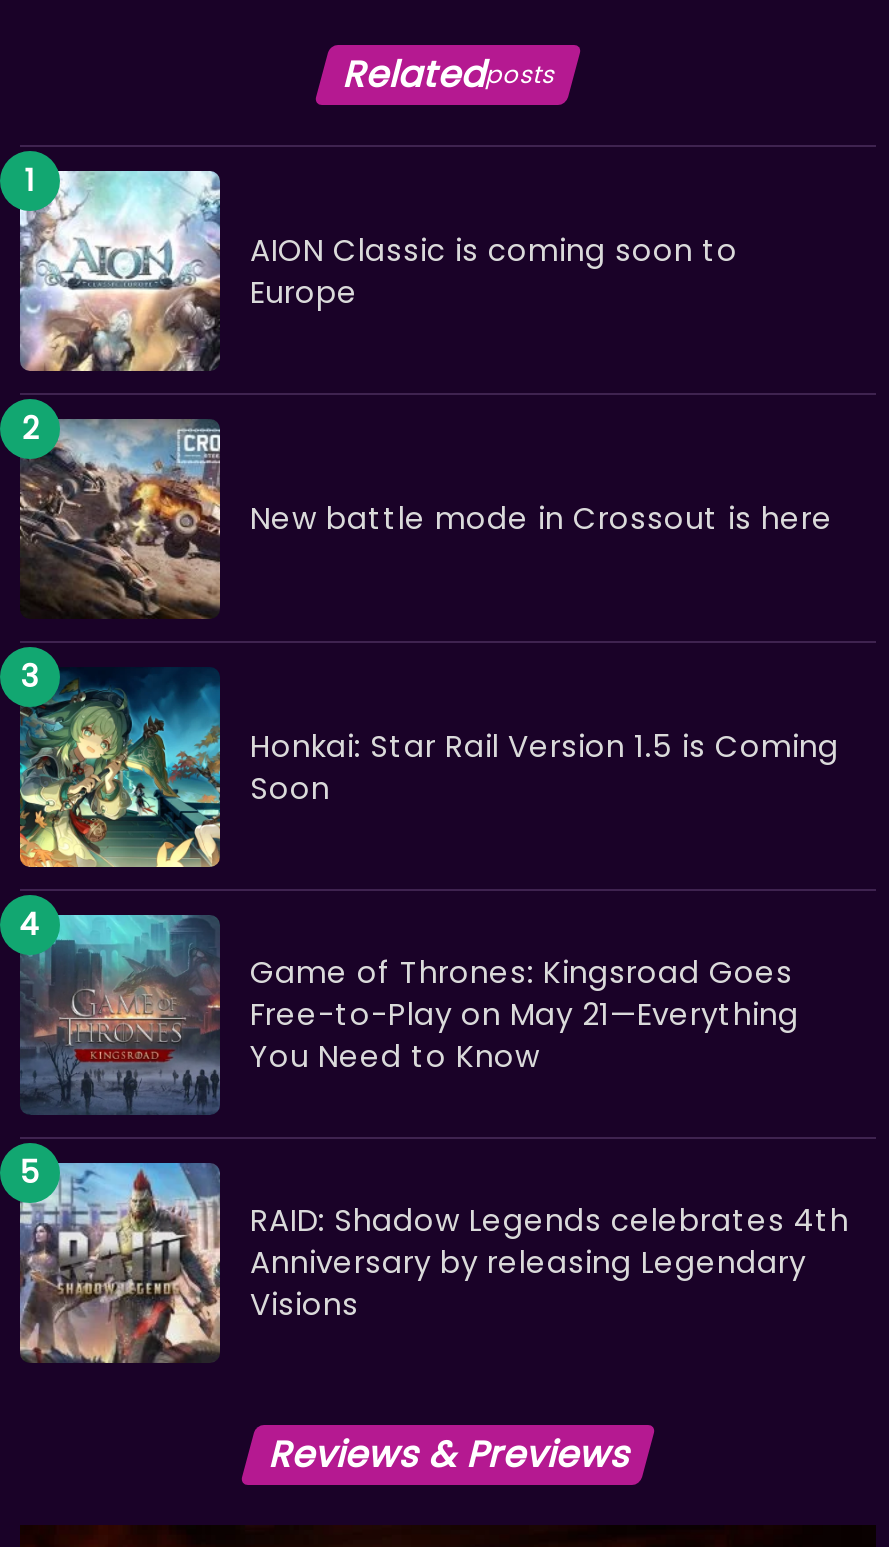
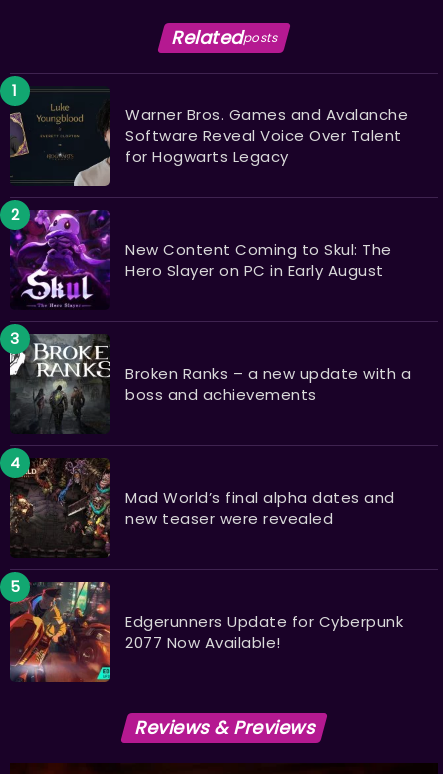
[18,169,738,373] [image] | AION Classic is coming soon to | Europe -> [10,86,408,187] [image] | Warner Bros. Games and Avalanche | Software Reveal Voice Over Talent | for Hogwarts Legacy
[18,417,833,619] [image] | New battle mode in Crossout is here -> [9,208,391,310] [image] | New Content Coming to Skul: The | Hero Slayer on PC in Early August
[18,667,839,869] [image] | Honkai: Star Rail Version 1.5 is Coming | Soon -> [9,333,411,434] [image] | Broken Ranks – a new update with a | boss and achievements
[20,913,799,1115] [image] | Game of Thrones: Kingsroad Goes | Free-to-Play on May 21—Everything | You Need to Know -> [10,458,394,558] [image] | Mad World’s final alpha dates and | new teaser were revealed
[18,1157,849,1363] [image] | RAID: Shadow Legends celebrates 4th | Anniversary by releasing Legendary | Visions -> [9,579,403,683] [image] | Edgerunners Update for Cyberpunk | 2077 Now Available!

